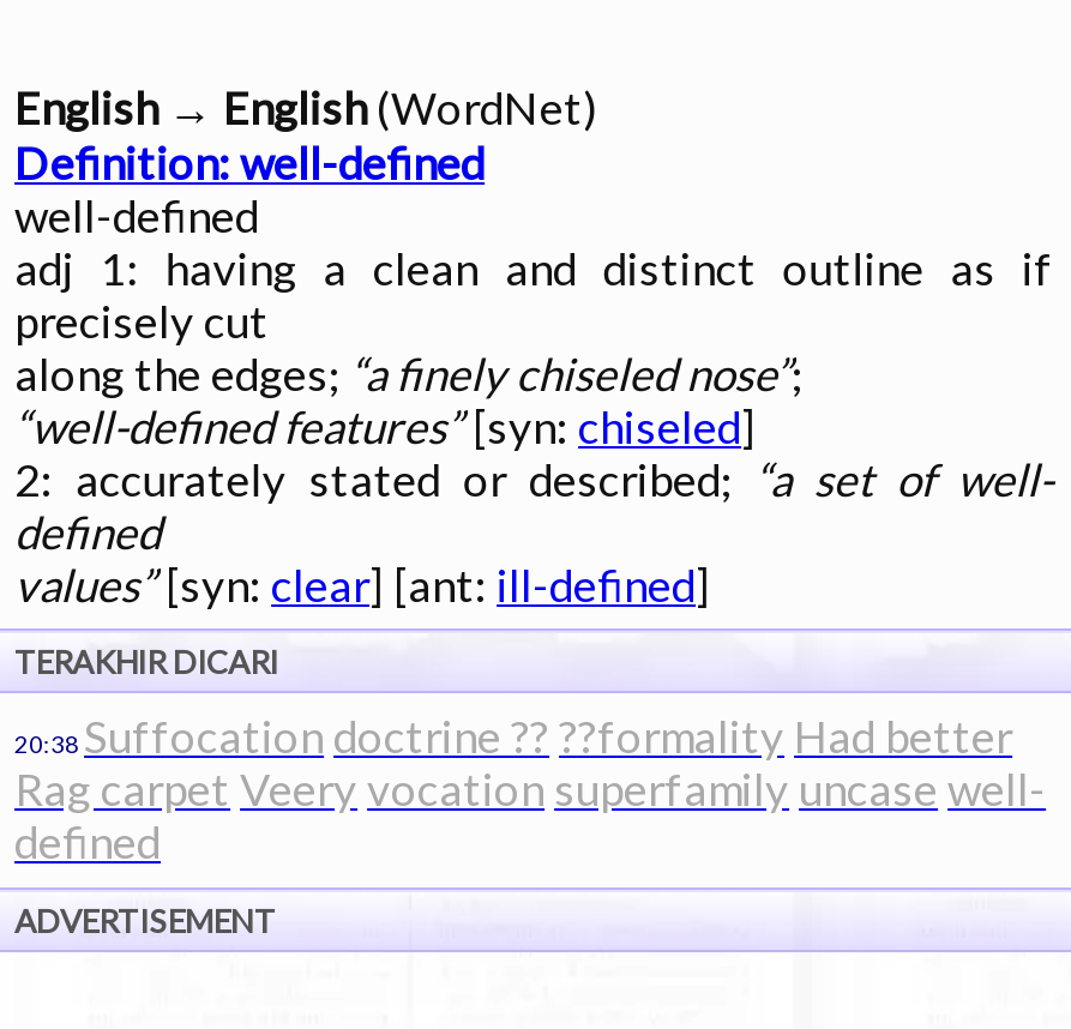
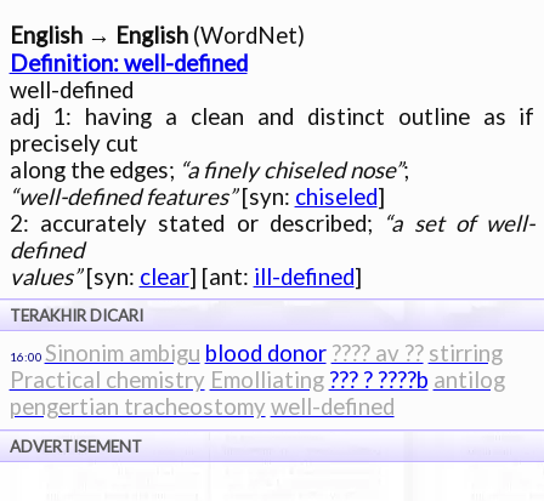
[14,711,1046,869] 20:38 Suffocation doctrine ?? ??formality Had better | Rag carpet Veery vocation superfamily uncase well- | defined -> [9,340,505,420] 16:00 Sinonim ambigu blood donor ???? av ?? stirring | Practical chemistry Emolliating ??? ? ????b antilog | pengertian tracheostomy well-defined

